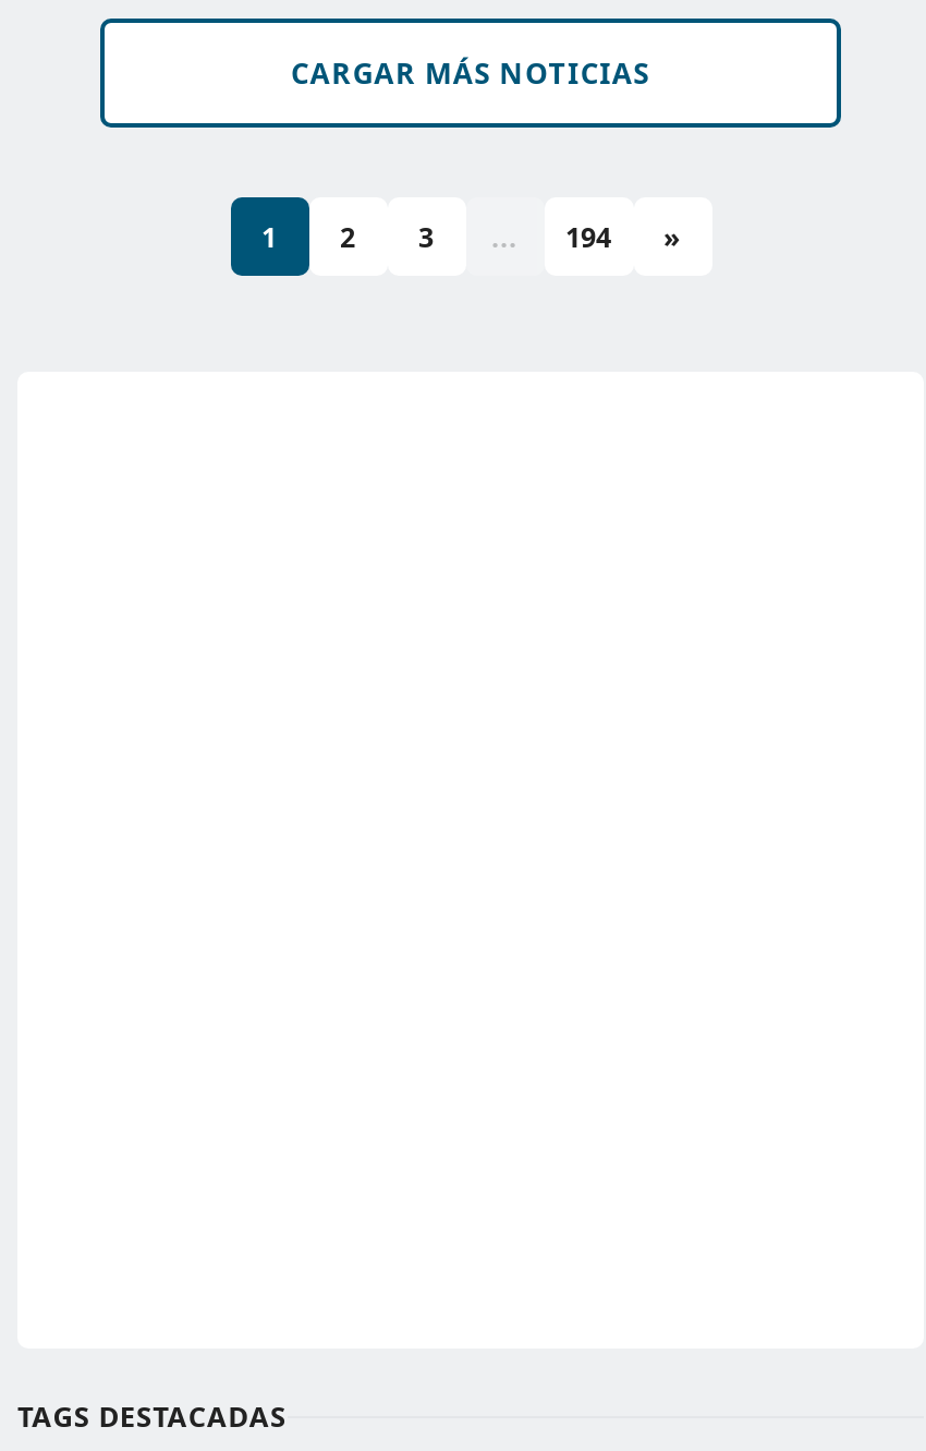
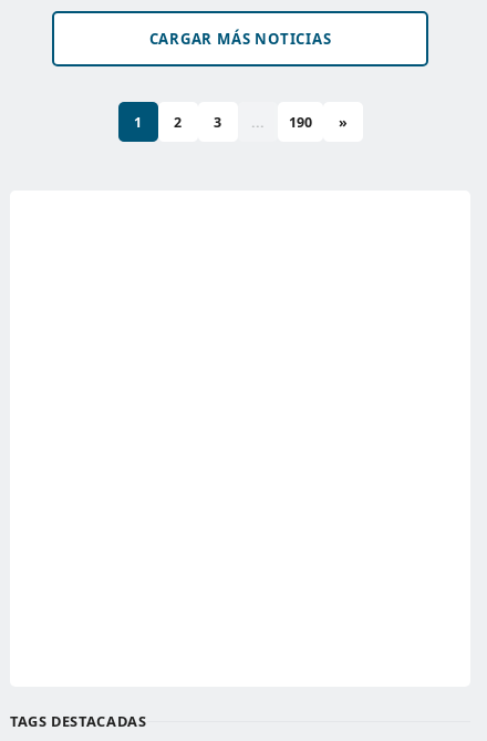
[565,218,611,255] 194 -> [288,112,312,131] 190

